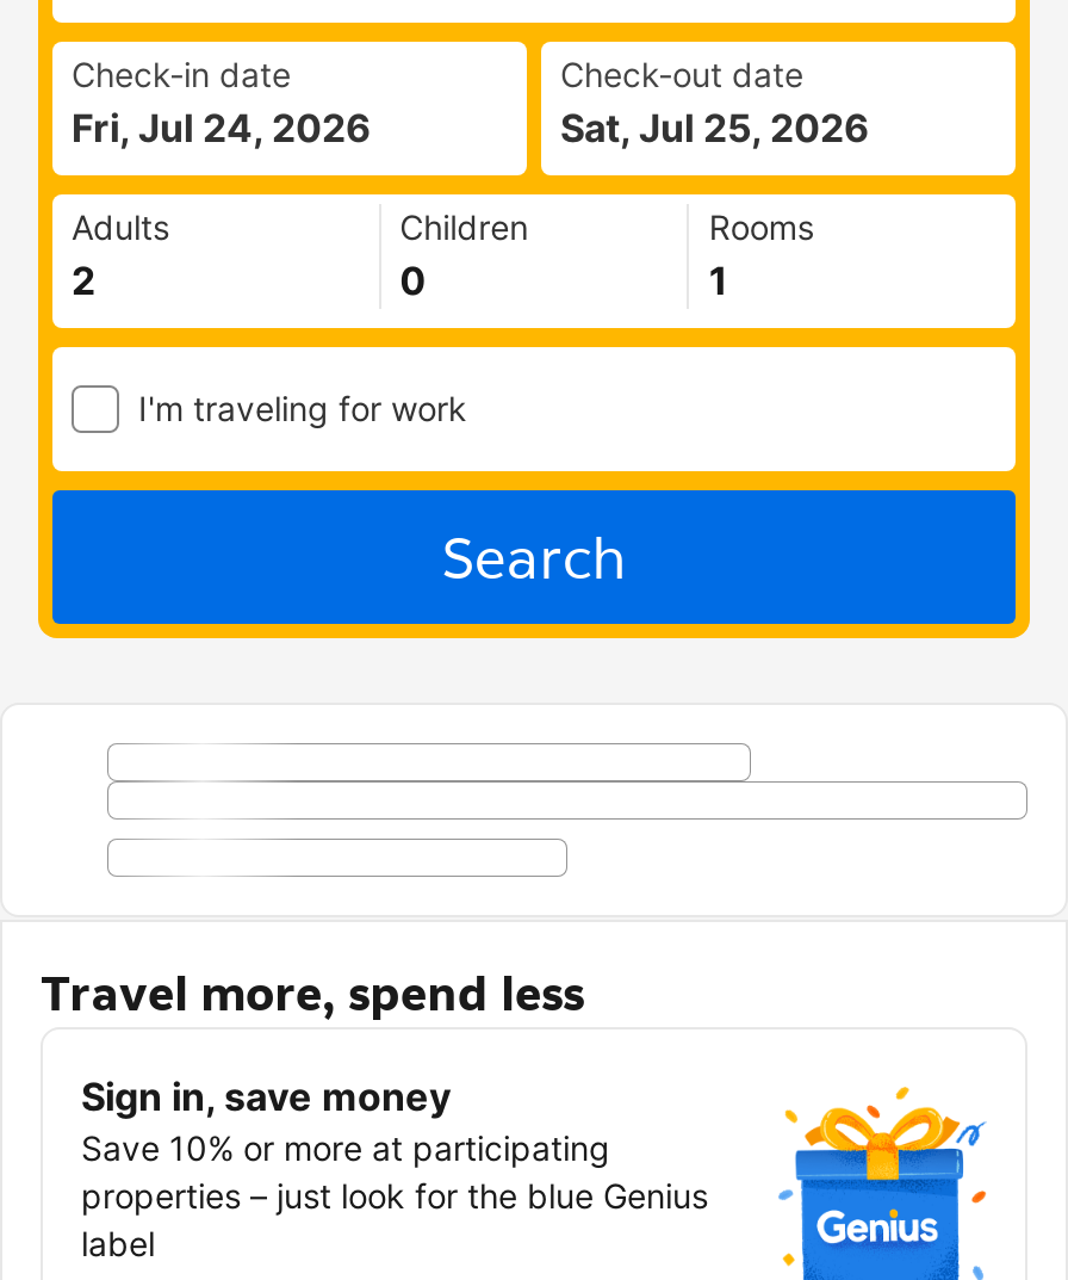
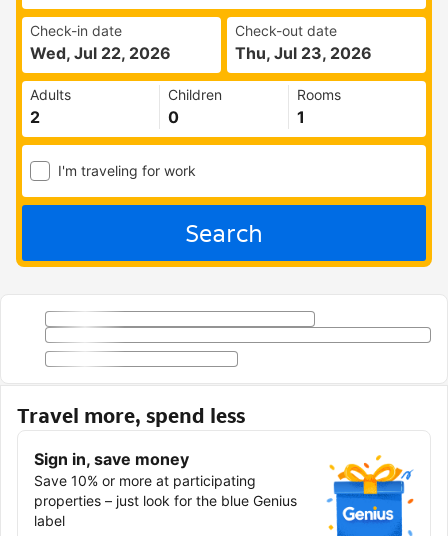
[72,104,372,152] Fri, Jul 24, 2026 -> [30,43,171,63] Wed, Jul 22, 2026
[560,104,870,152] Sat, Jul 25, 2026 -> [235,43,372,63] Thu, Jul 23, 2026

